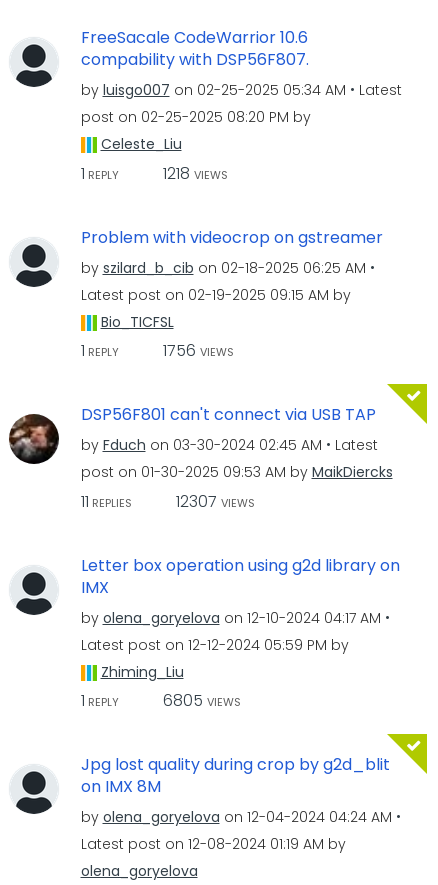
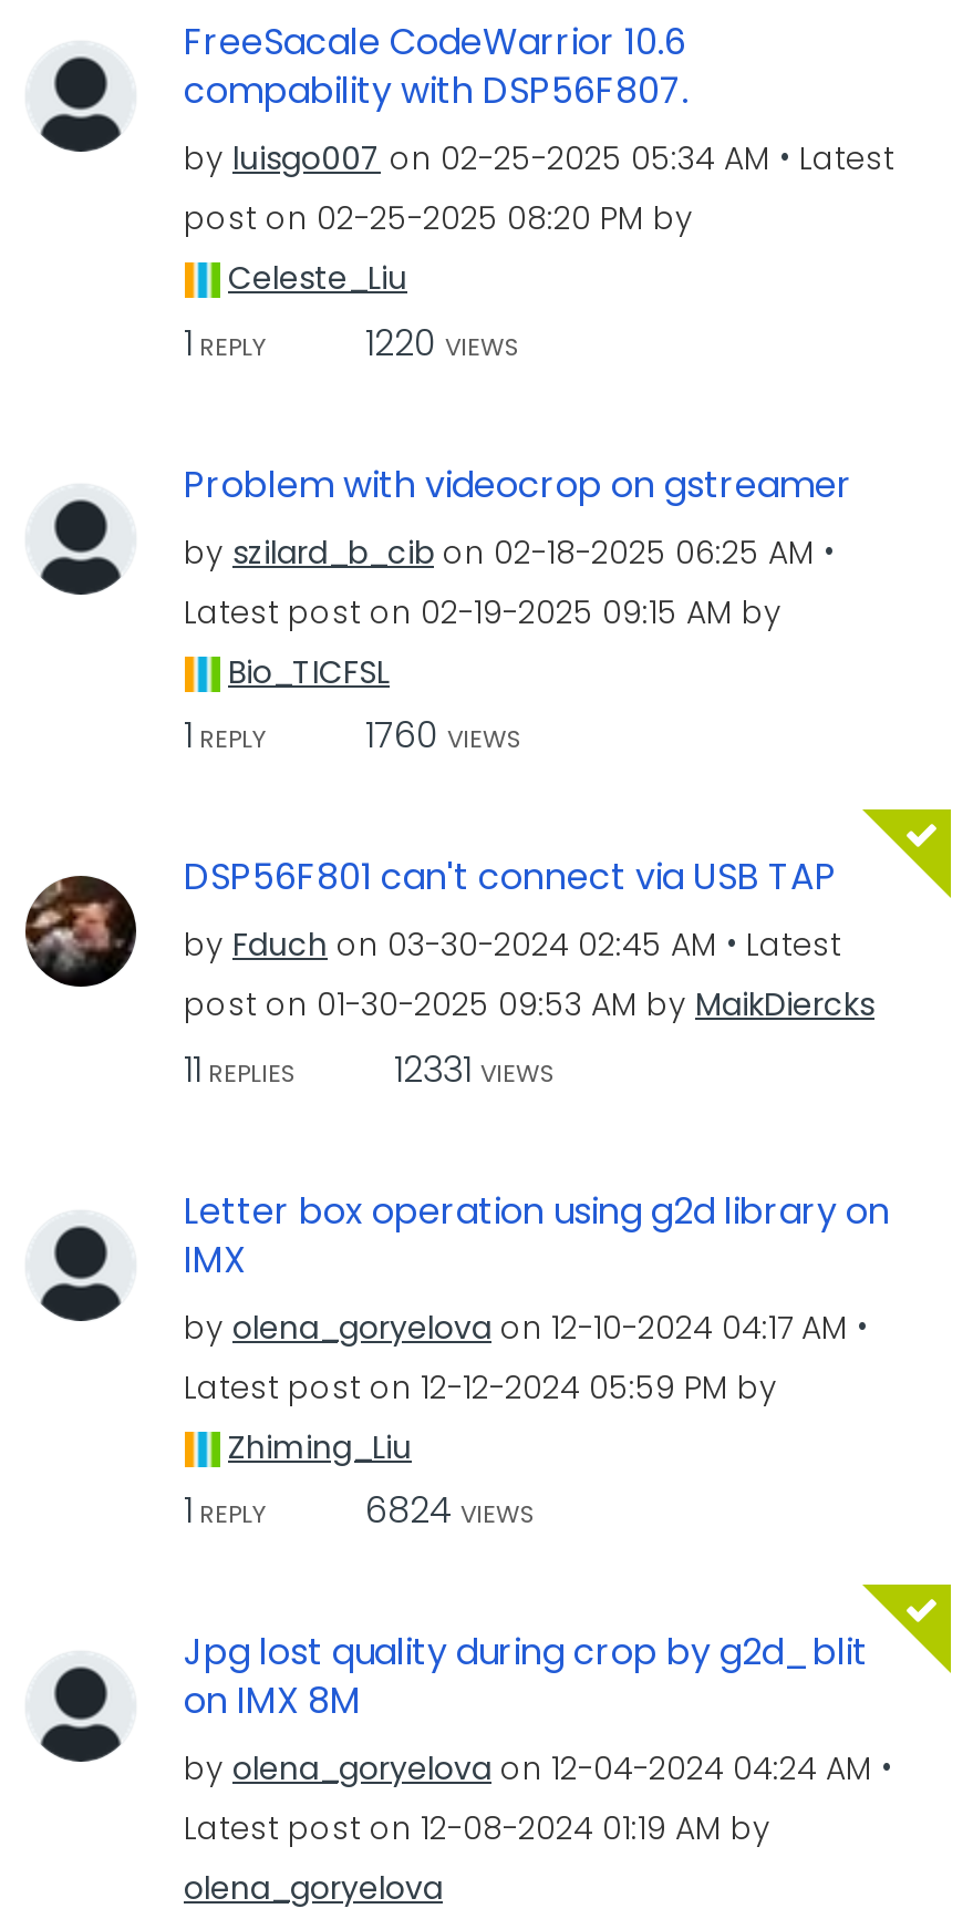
[80,161,227,184] 1 REPLY 1218 VIEWS -> [184,317,520,368] 1 REPLY 1220 VIEWS
[80,339,233,362] 1 REPLY 1756 VIEWS -> [184,710,522,761] 1 REPLY 1760 VIEWS
[175,489,254,512] 12307 VIEWS -> [394,1043,556,1094] 12331 VIEWS
[80,689,240,712] 1 REPLY 6805 VIEWS -> [184,1485,536,1536] 1 REPLY 6824 VIEWS

